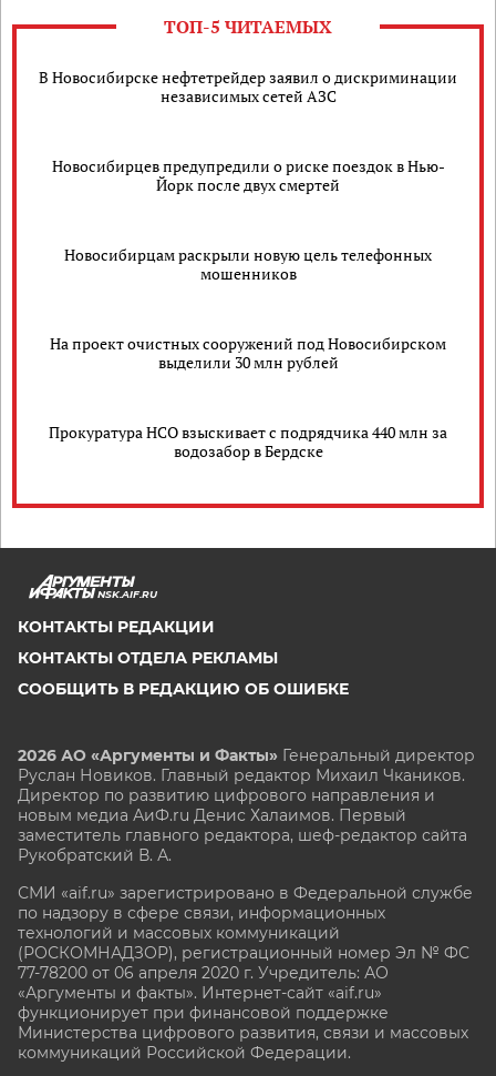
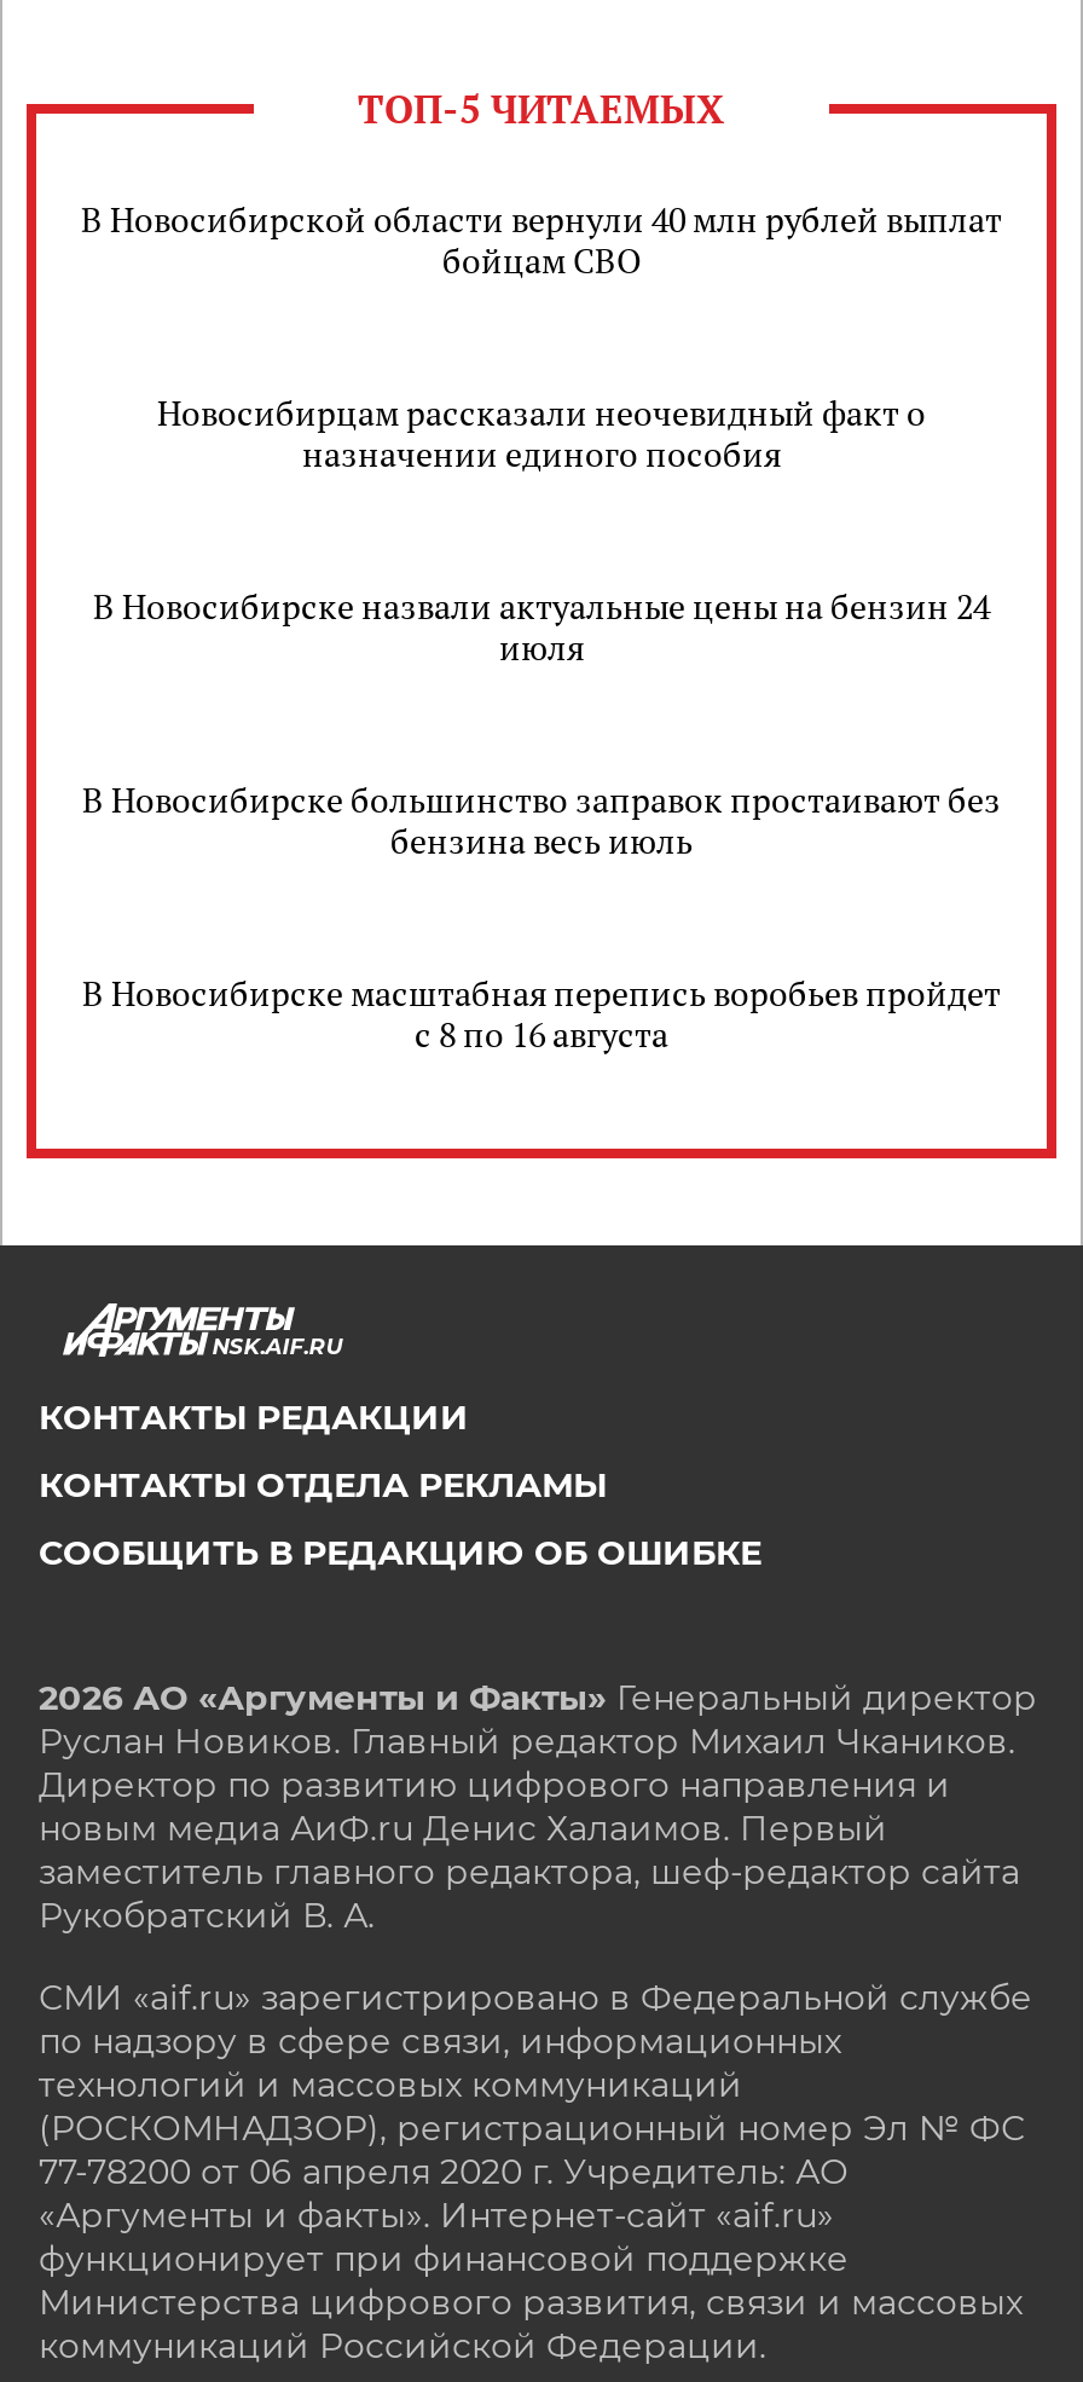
[39,67,457,106] В Новосибирске нефтетрейдер заявил о дискриминации | независимых сетей АЗС -> [81,196,1002,283] В Новосибирской области вернули 40 млн рублей выплат | бойцам СВО
[51,155,445,195] Новосибирцев предупредили о риске поездок в Нью- | Йорк после двух смертей -> [157,389,926,476] Новосибирцам рассказали неочевидный факт о | назначении единого пособия
[64,244,432,284] Новосибирцам раскрыли новую цель телефонных | мошенников -> [93,583,990,670] В Новосибирске назвали актуальные цены на бензин 24 | июля
[50,333,446,373] На проект очистных сооружений под Новосибирском | выделили 30 млн рублей -> [82,776,1001,863] В Новосибирске большинство заправок простаивают без | бензина весь июль
[49,422,447,461] Прокуратура НСО взыскивает с подрядчика 440 млн за | водозабор в Бердске -> [82,970,1001,1057] В Новосибирске масштабная перепись воробьев пройдет | с 8 по 16 августа

